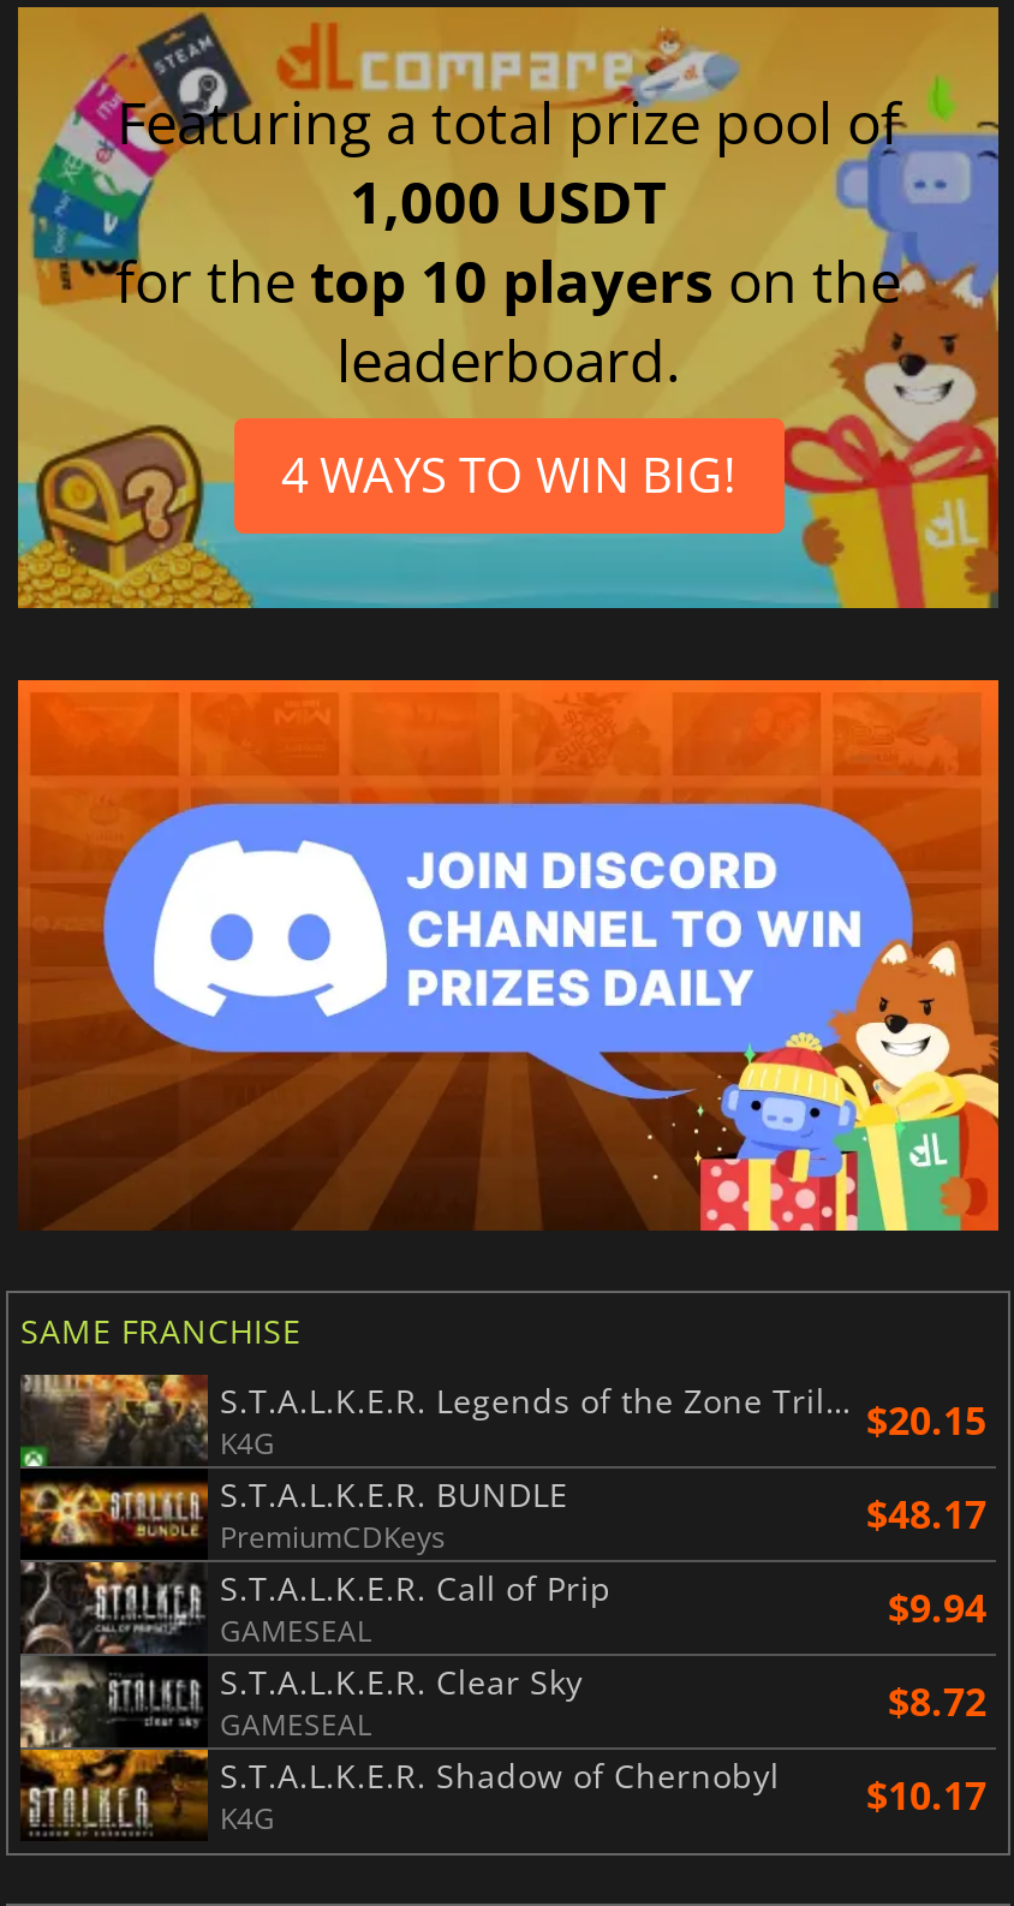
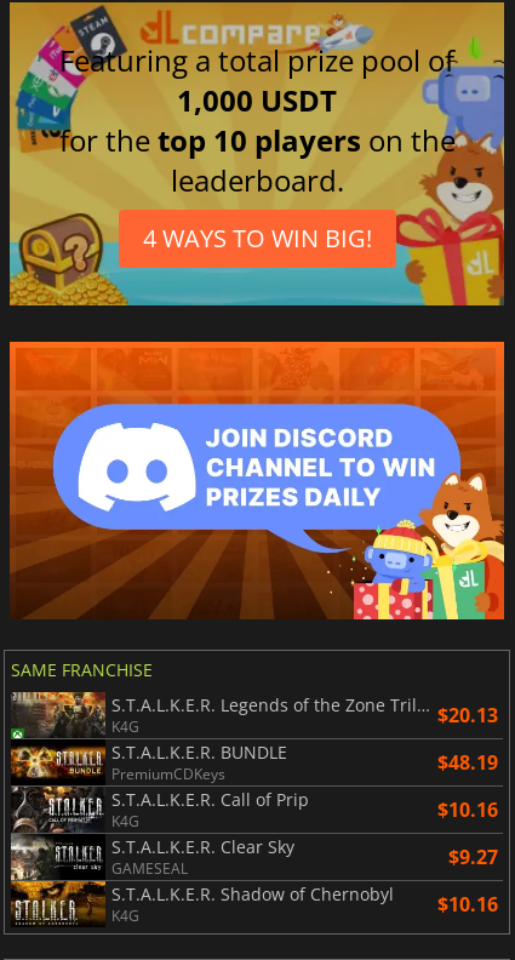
[866,1395,986,1448] $20.15 -> [437,702,498,729] $20.13
[866,1489,986,1542] $48.17 -> [437,750,498,776] $48.19
[220,1582,986,1652] GAMESEAL | $9.94 -> [111,797,498,832] K4G | $10.16
[888,1676,986,1729] $8.72 -> [448,844,498,871] $9.27
[220,1753,986,1823] S.T.A.L.K.E.R. Shadow of Chernobyl $10.17 -> [111,883,498,918] S.T.A.L.K.E.R. Shadow of Chernobyl $10.16

